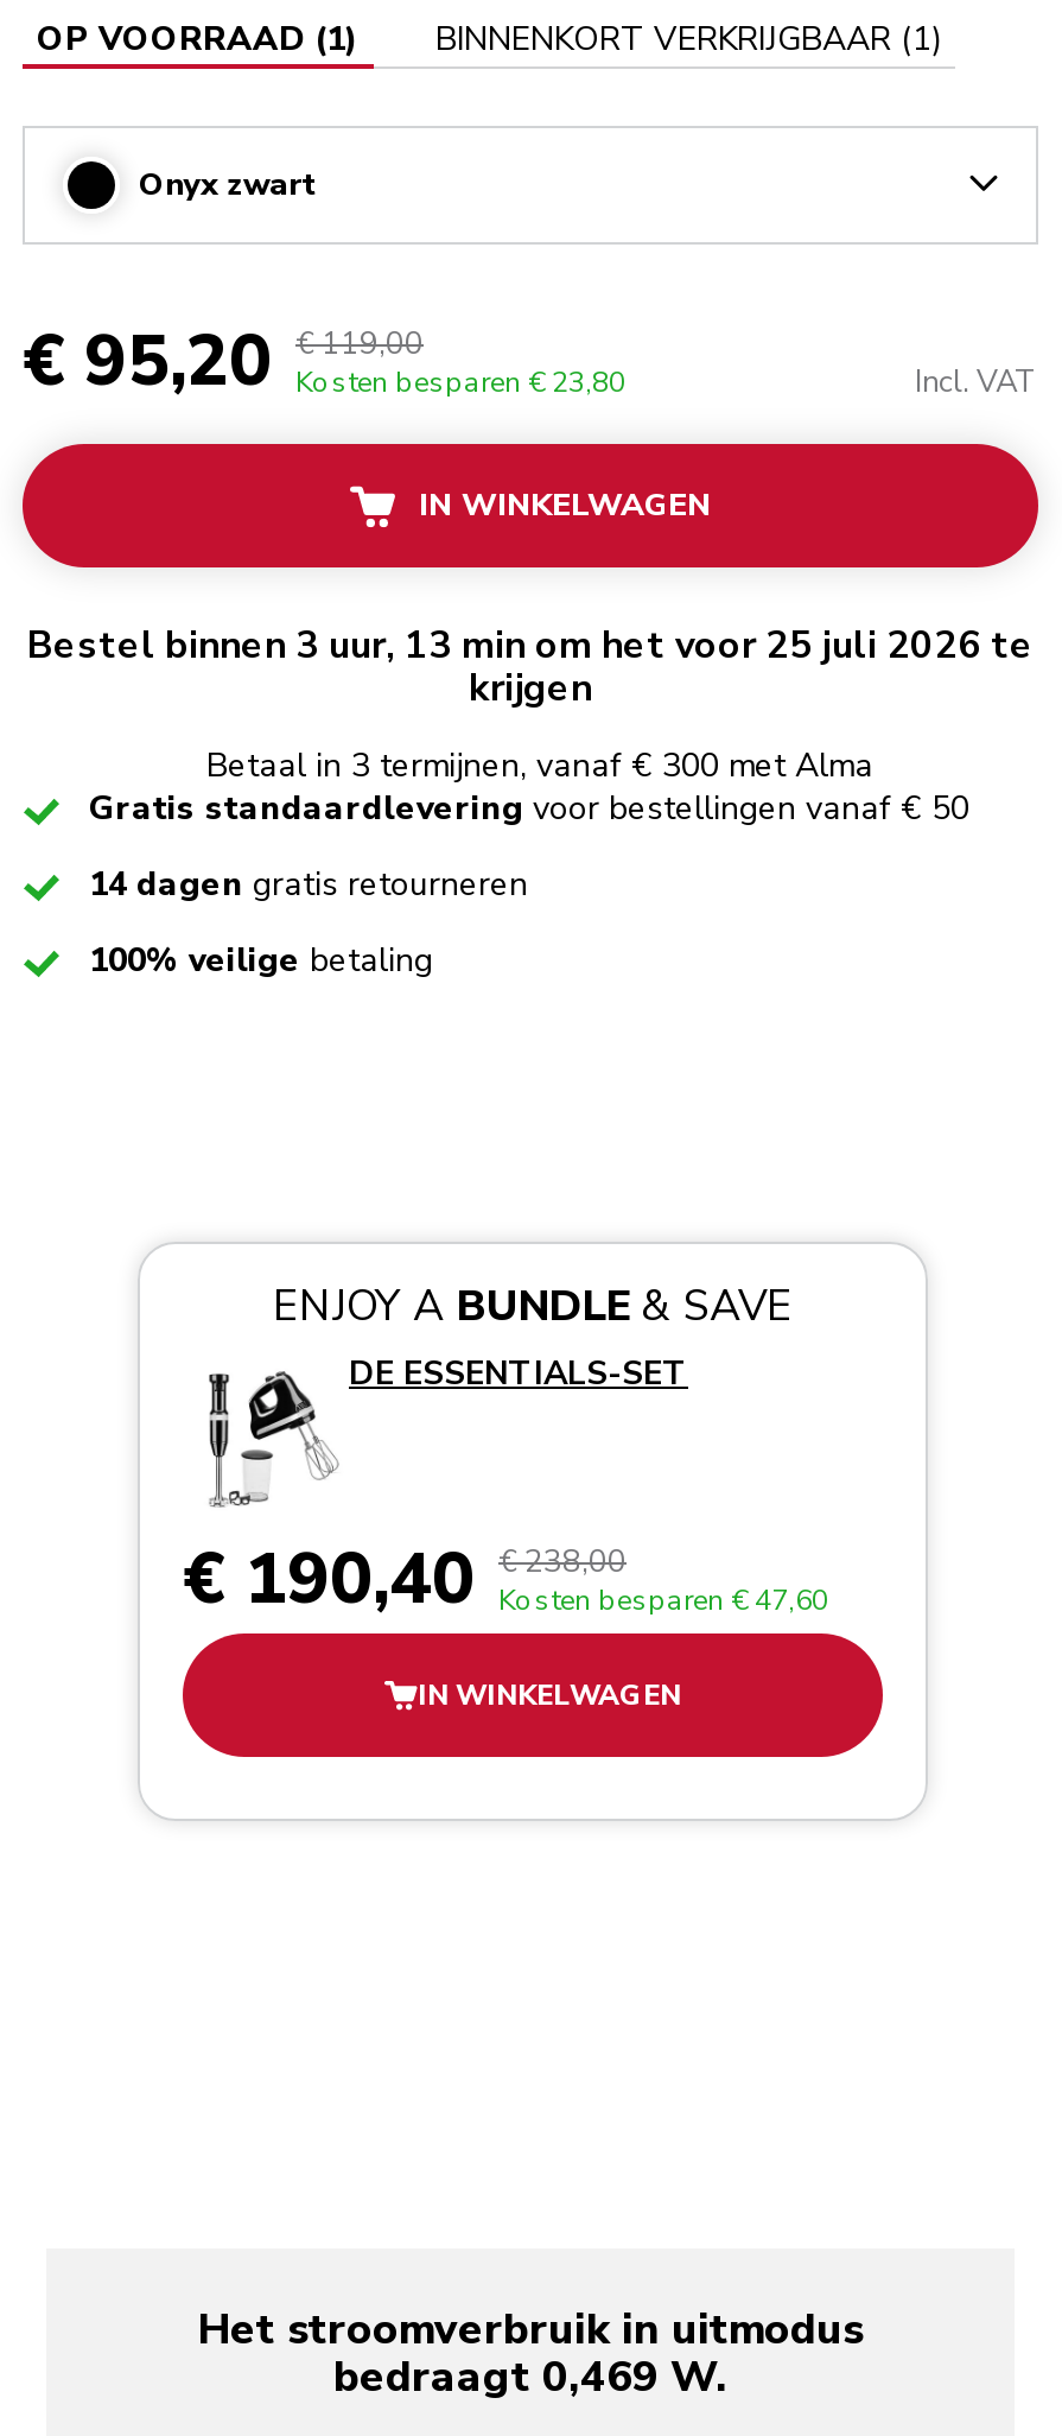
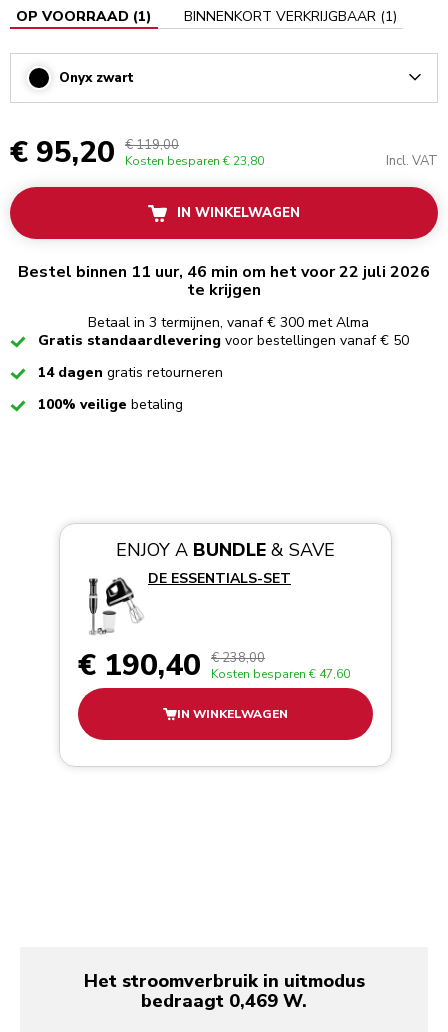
[27,621,1034,716] Bestel binnen 3 uur, 13 min om het voor 25 juli 2026 te | krijgen -> [18,261,430,301] Bestel binnen 11 uur, 46 min om het voor 22 juli 2026 | te krijgen

